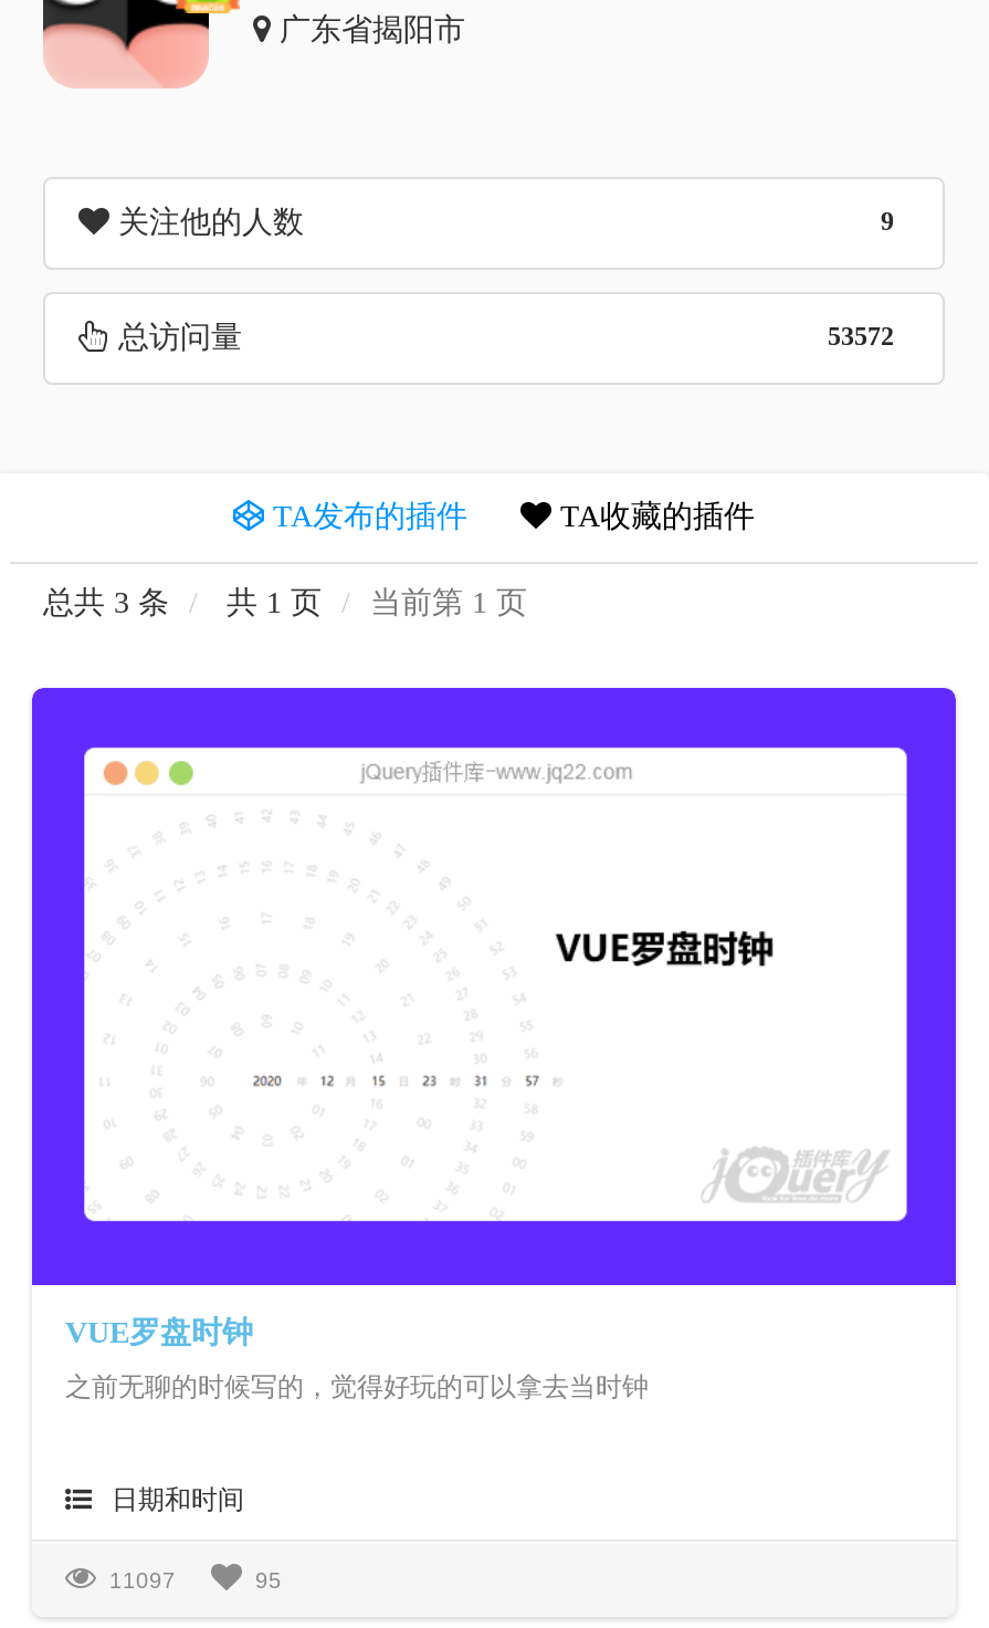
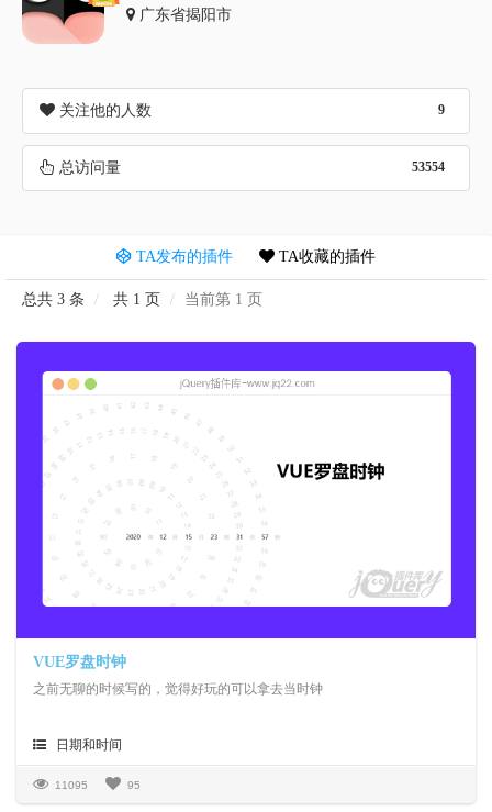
[828,321,894,352] 53572 -> [412,159,445,175] 53554
[96,1568,176,1592] 11097 -> [48,779,88,791] 11095

